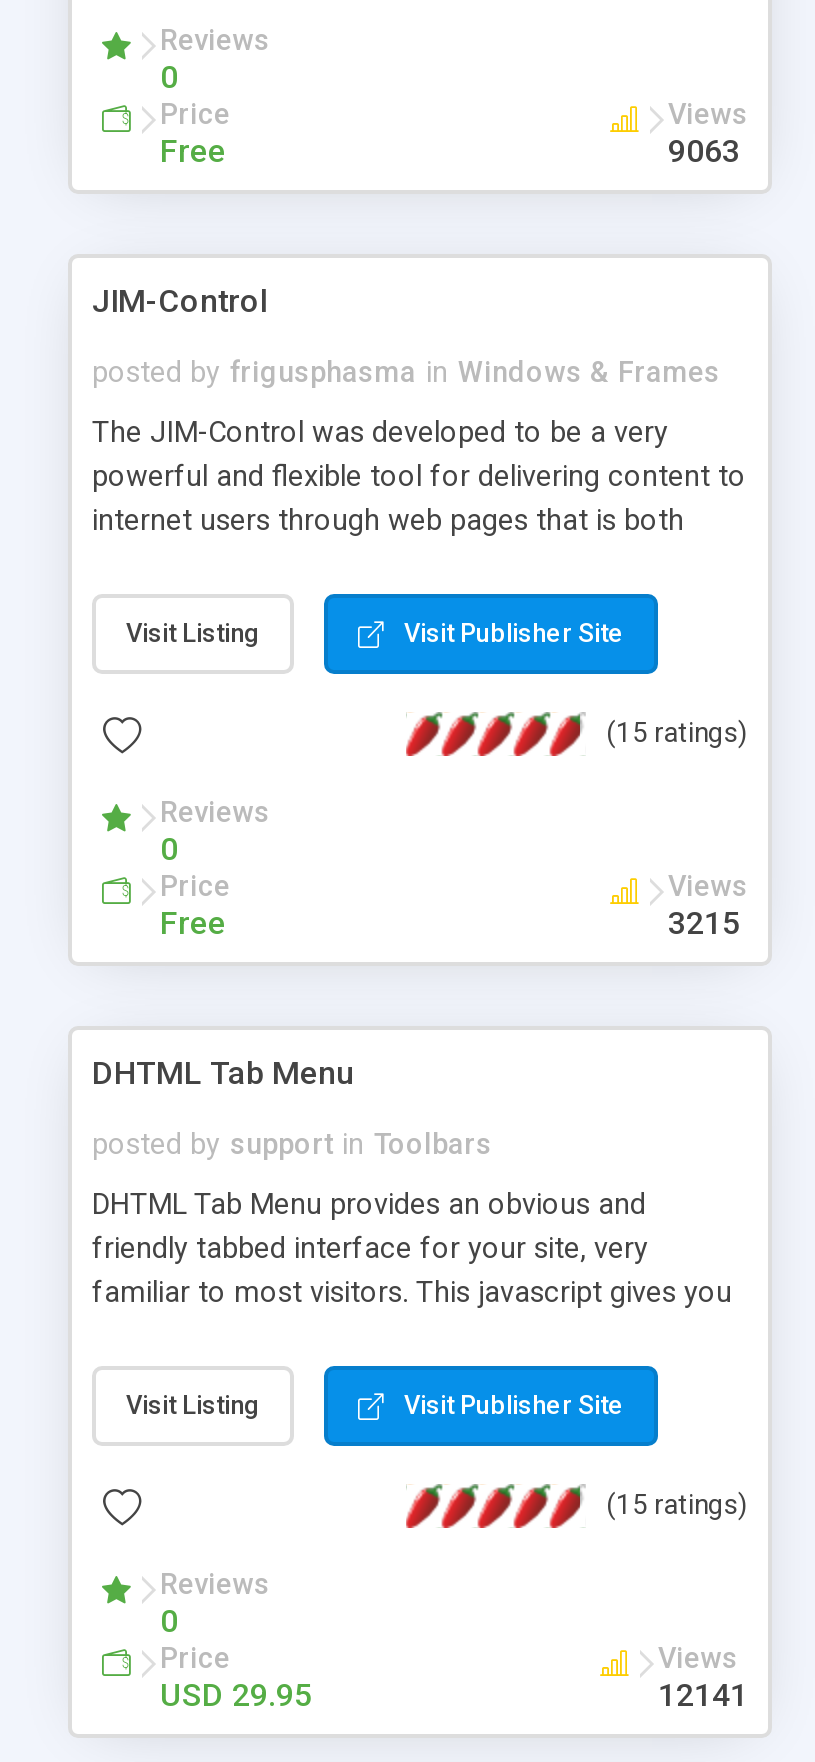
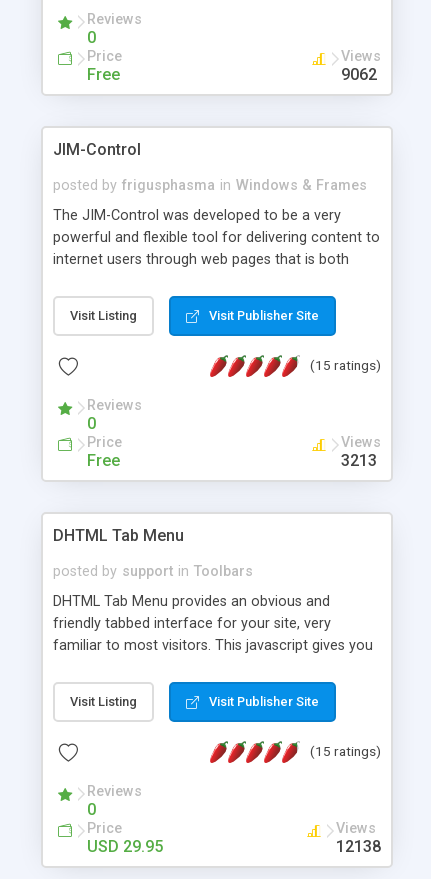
[668,132,740,170] 9063 -> [341,65,377,84] 9062
[668,904,740,942] 3215 -> [341,451,377,470] 3213
[658,1676,748,1714] 12141 -> [336,837,381,856] 12138

